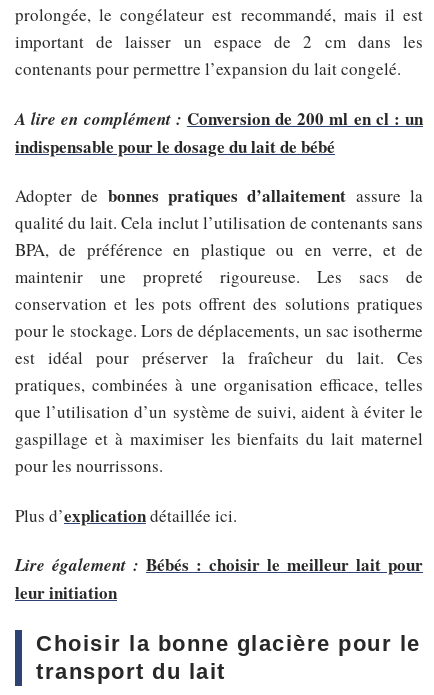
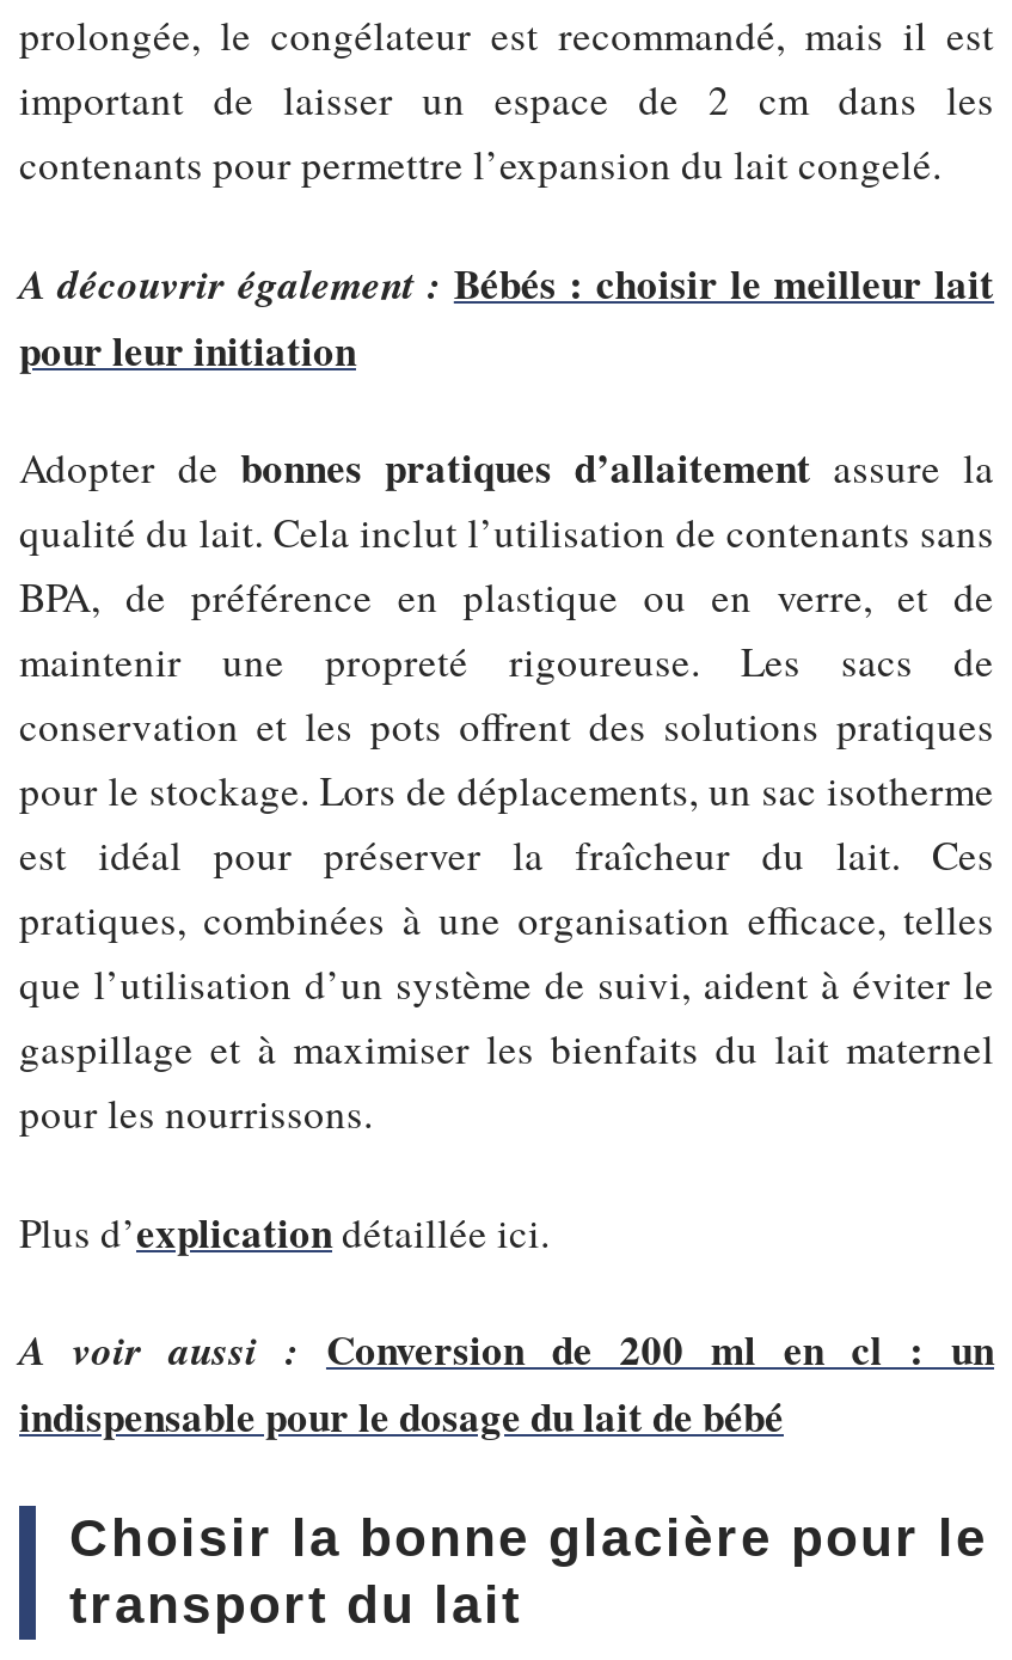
[15,105,423,130] A lire en complément : Conversion de 200 ml en cl : un -> [19,252,994,379] A découvrir également : Bébés : choisir le meilleur lait | pour leur initiation
moved [15,133,335,158] -> [19,1386,784,1446]: indispensable pour le dosage du lait de bébé
[15,552,423,605] Lire également : Bébés : choisir le meilleur lait pour | leur initiation -> [19,1319,994,1379] A voir aussi : Conversion de 200 ml en cl : un

